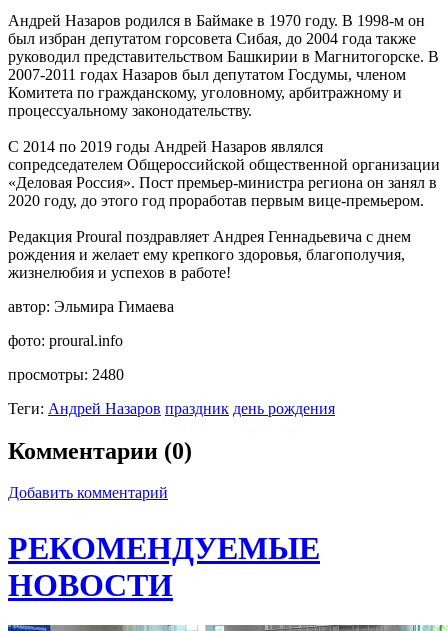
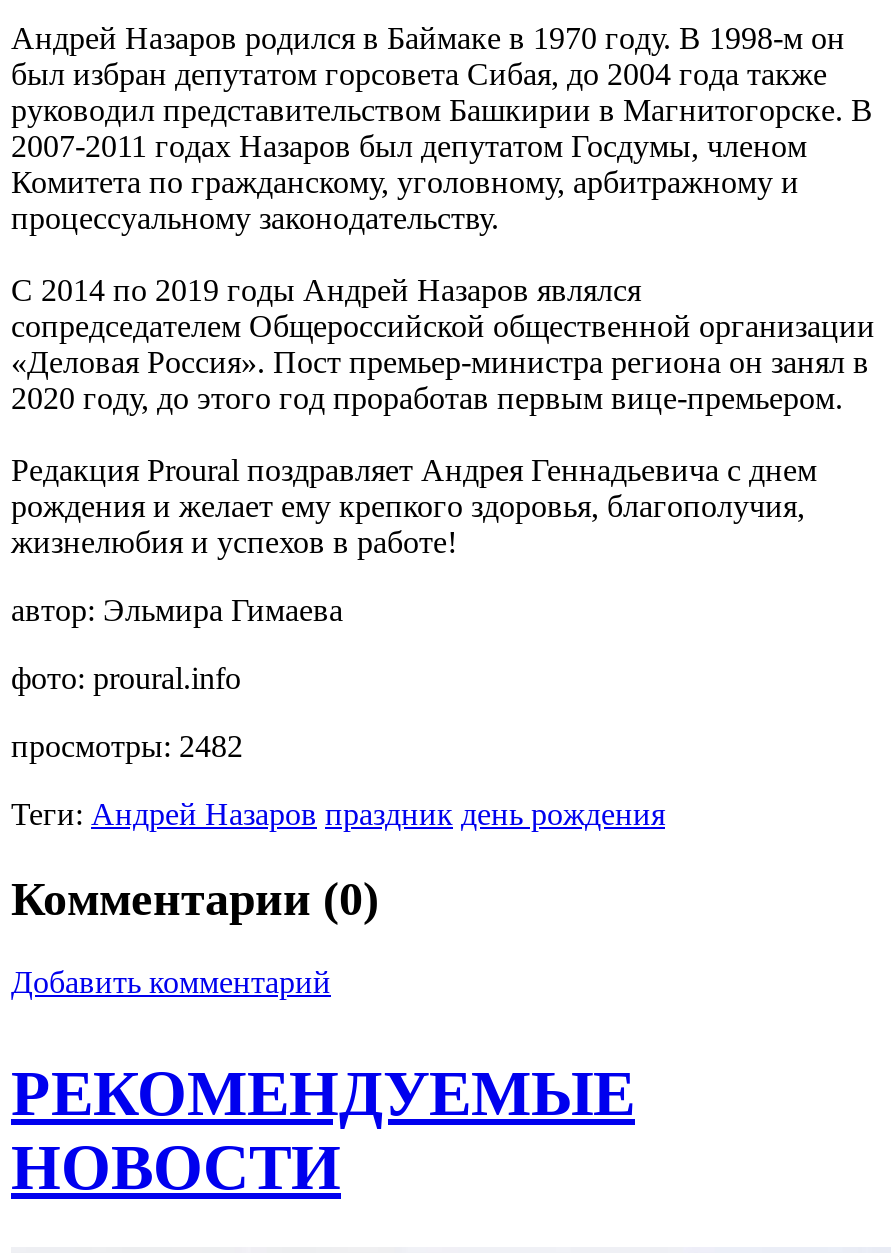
[8,366,124,383] просмотры: 2480 -> [11,728,243,762] просмотры: 2482

